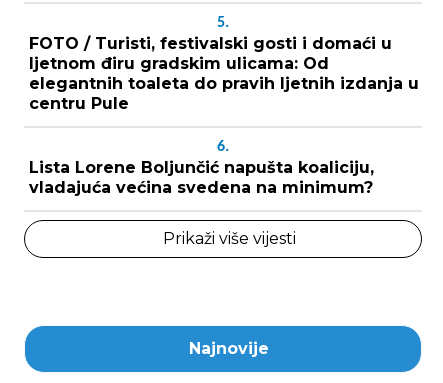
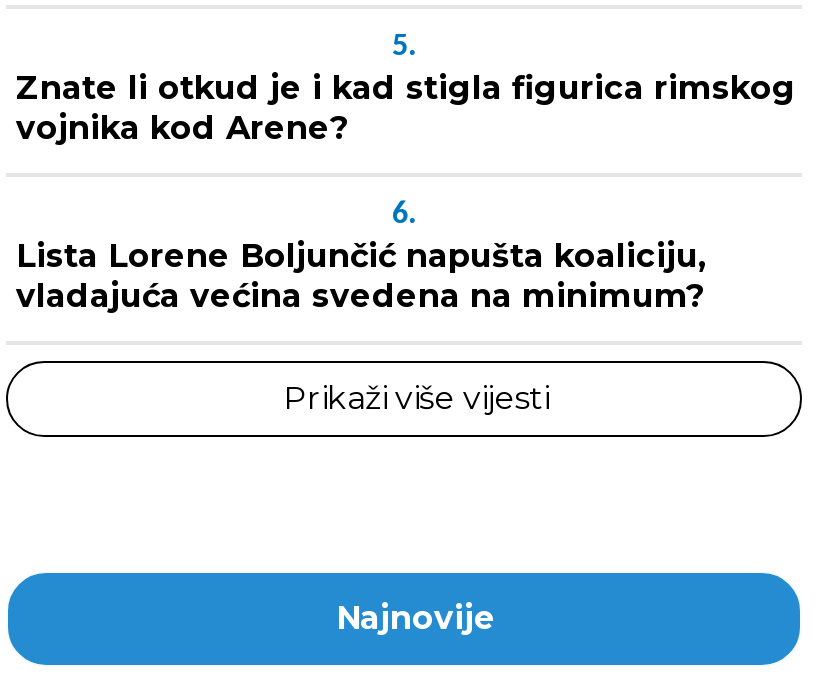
[29,34,419,113] FOTO / Turisti, festivalski gosti i domaći u | ljetnom điru gradskim ulicama: Od | elegantnih toaleta do pravih ljetnih izdanja u | centru Pule -> [16,69,796,147] Znate li otkud je i kad stigla figurica rimskog | vojnika kod Arene?

